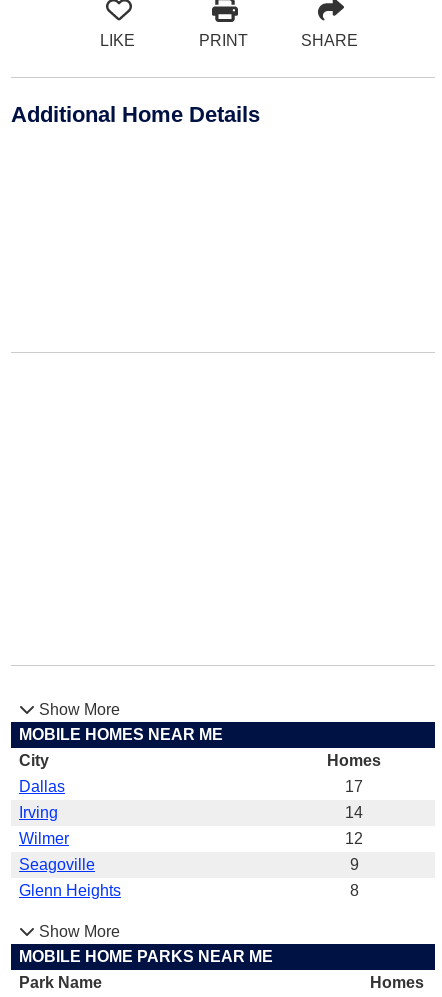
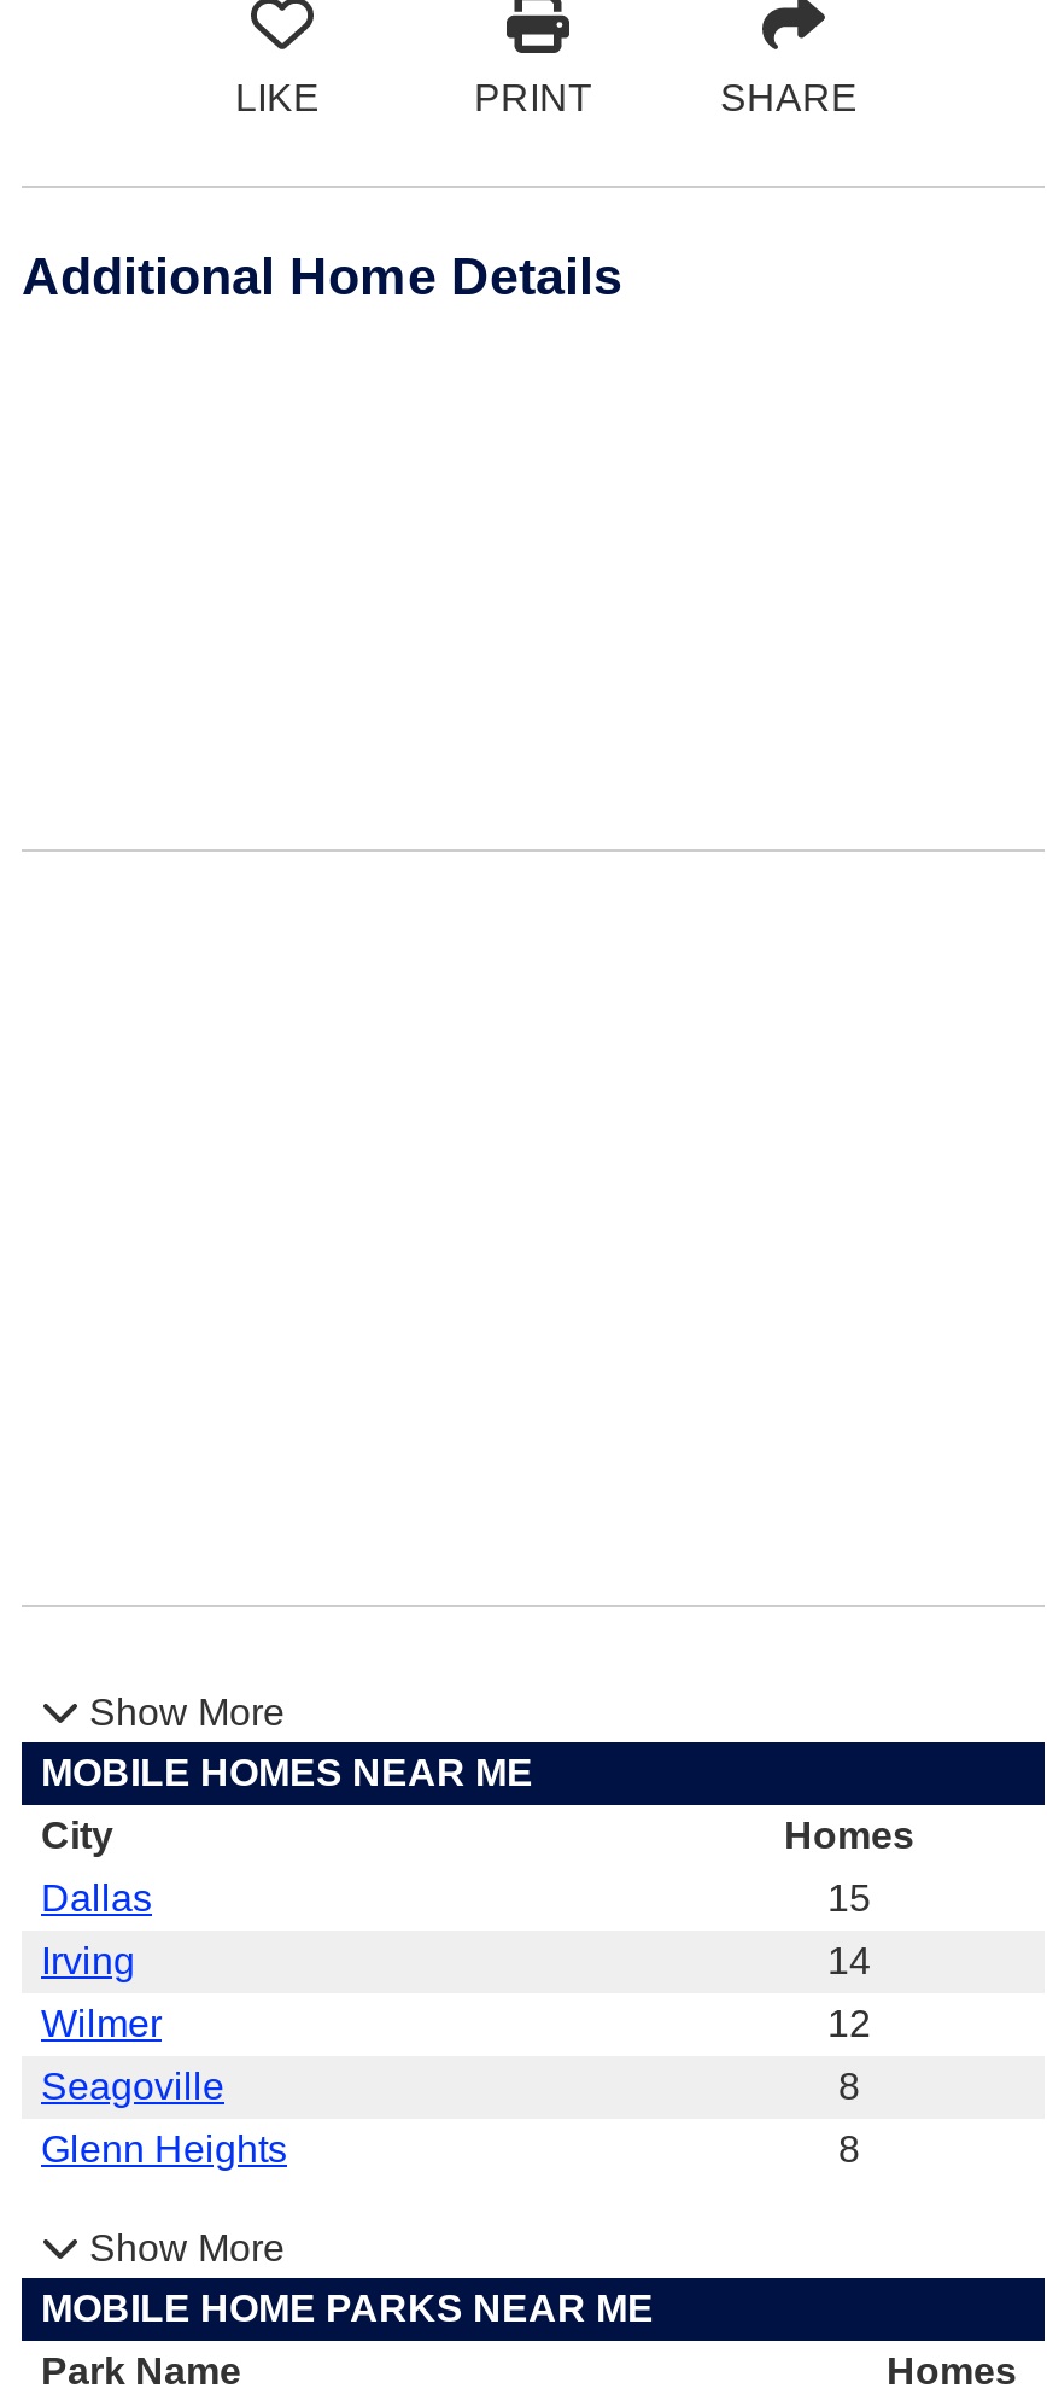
[345,778,363,795] 17 -> [827,1878,871,1919] 15
[349,856,358,873] 9 -> [838,2066,860,2107] 8

